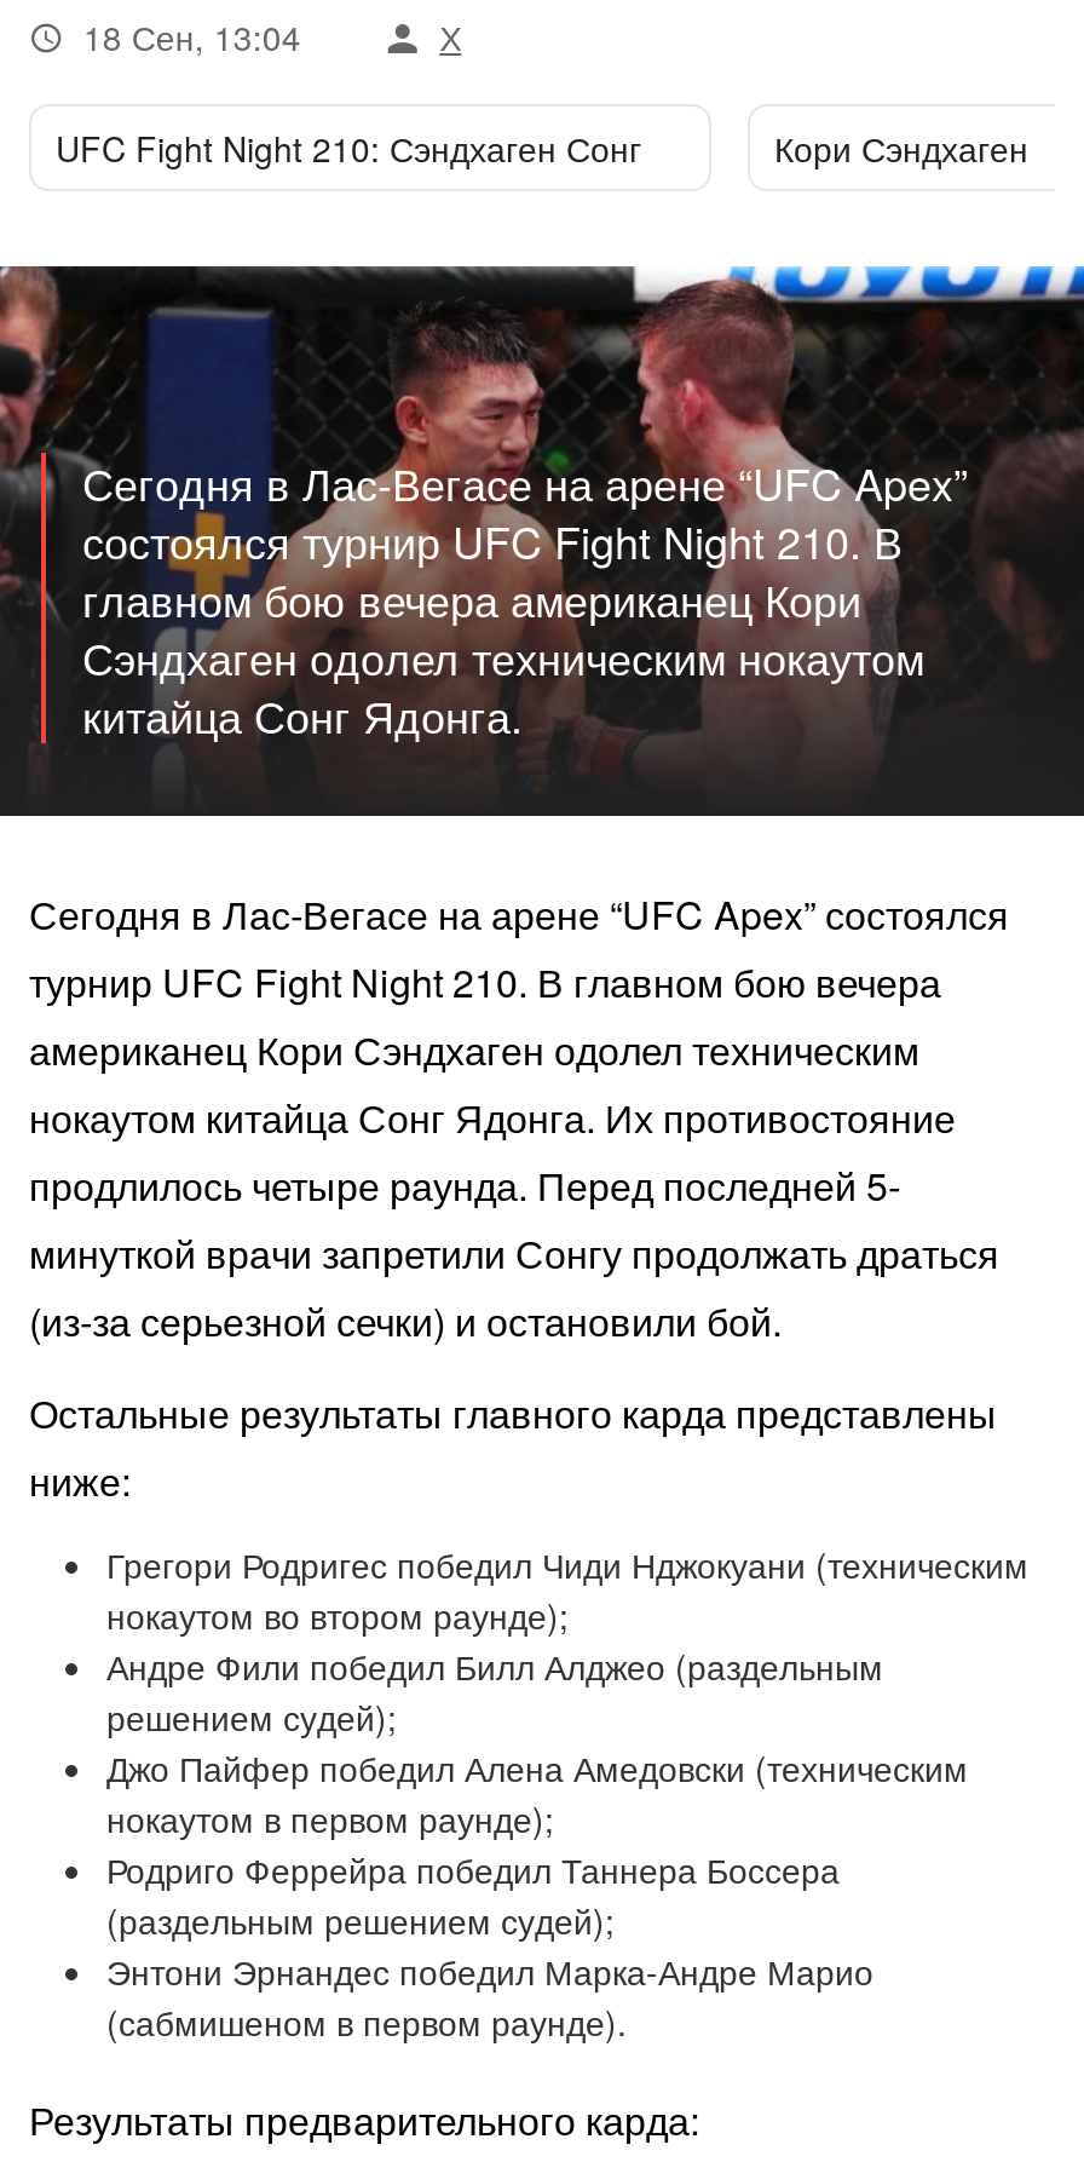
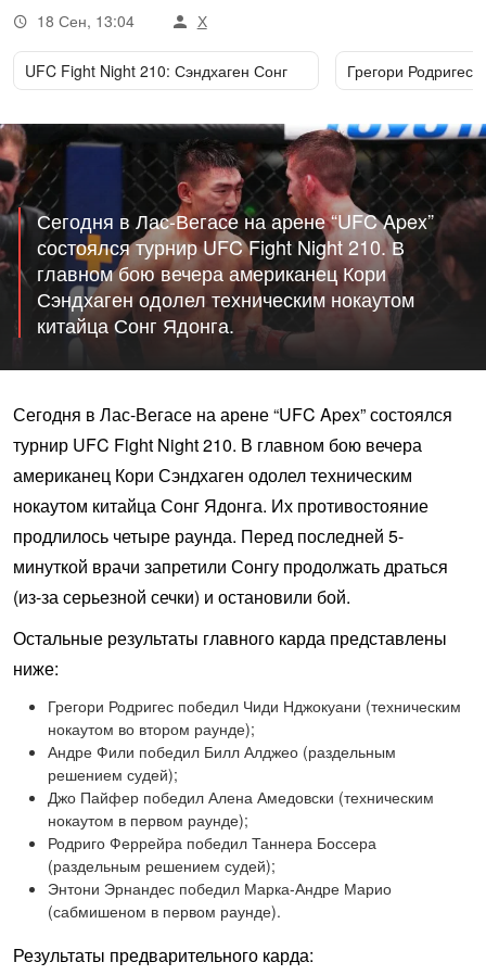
[774,123,1028,172] Кори Сэндхаген -> [347,60,473,81] Грегори Родригес

